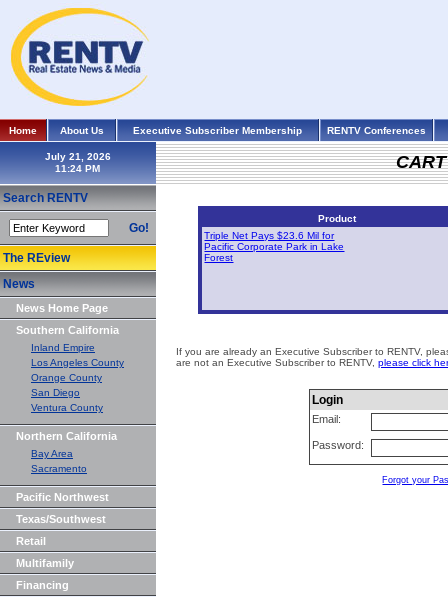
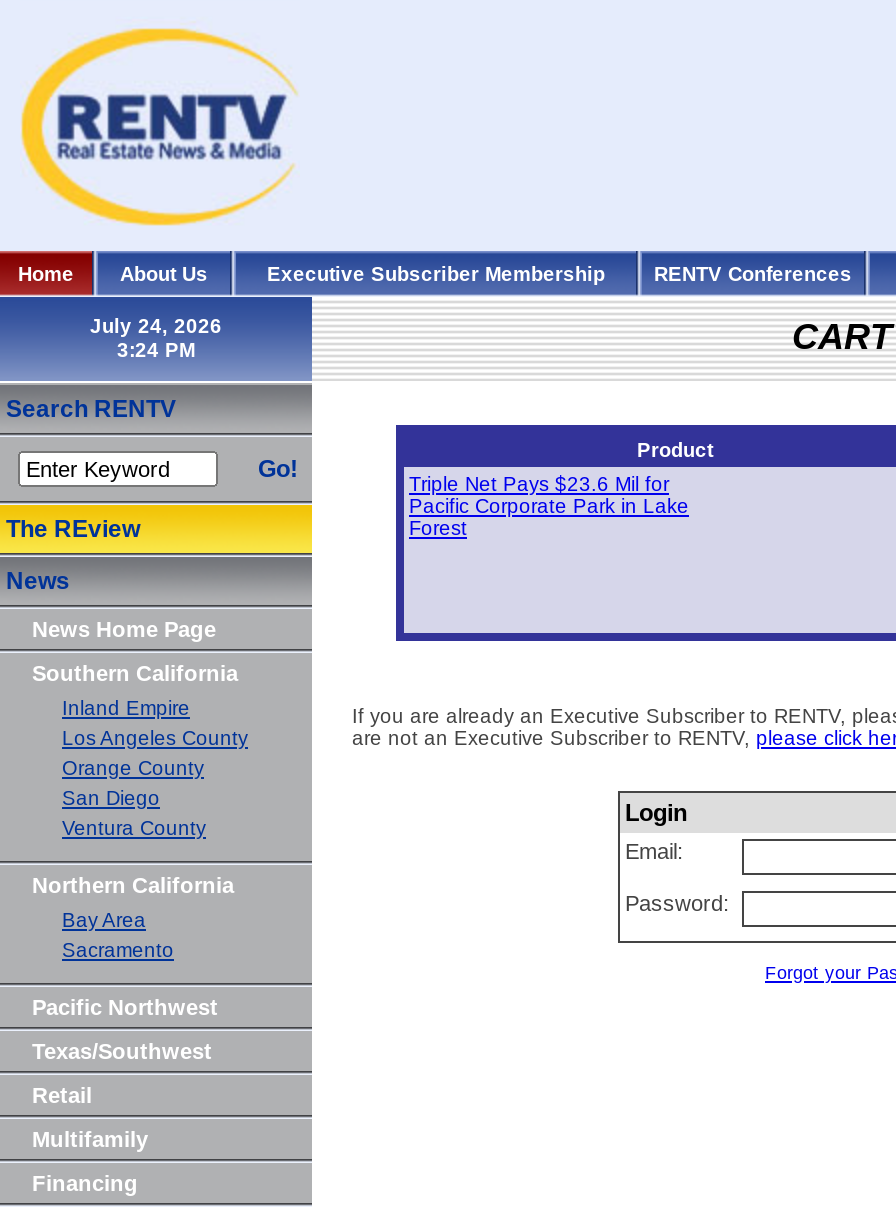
[45,151,111,162] July 21, 2026 -> [90,315,222,337] July 24, 2026

